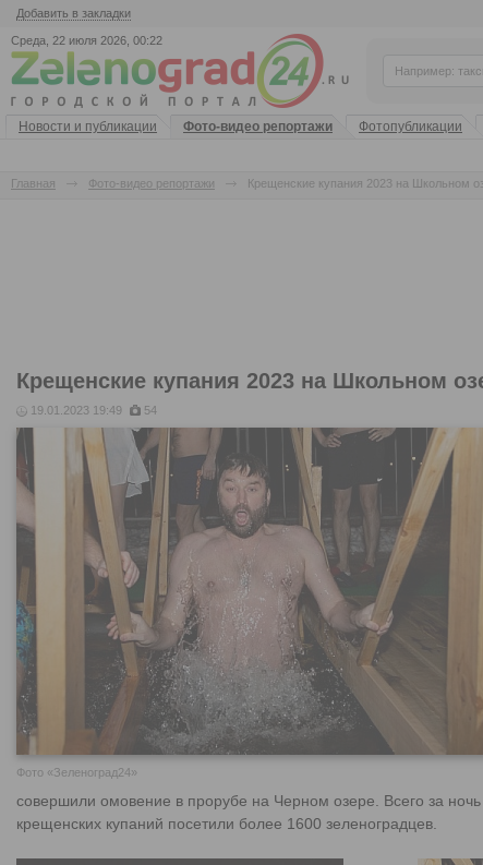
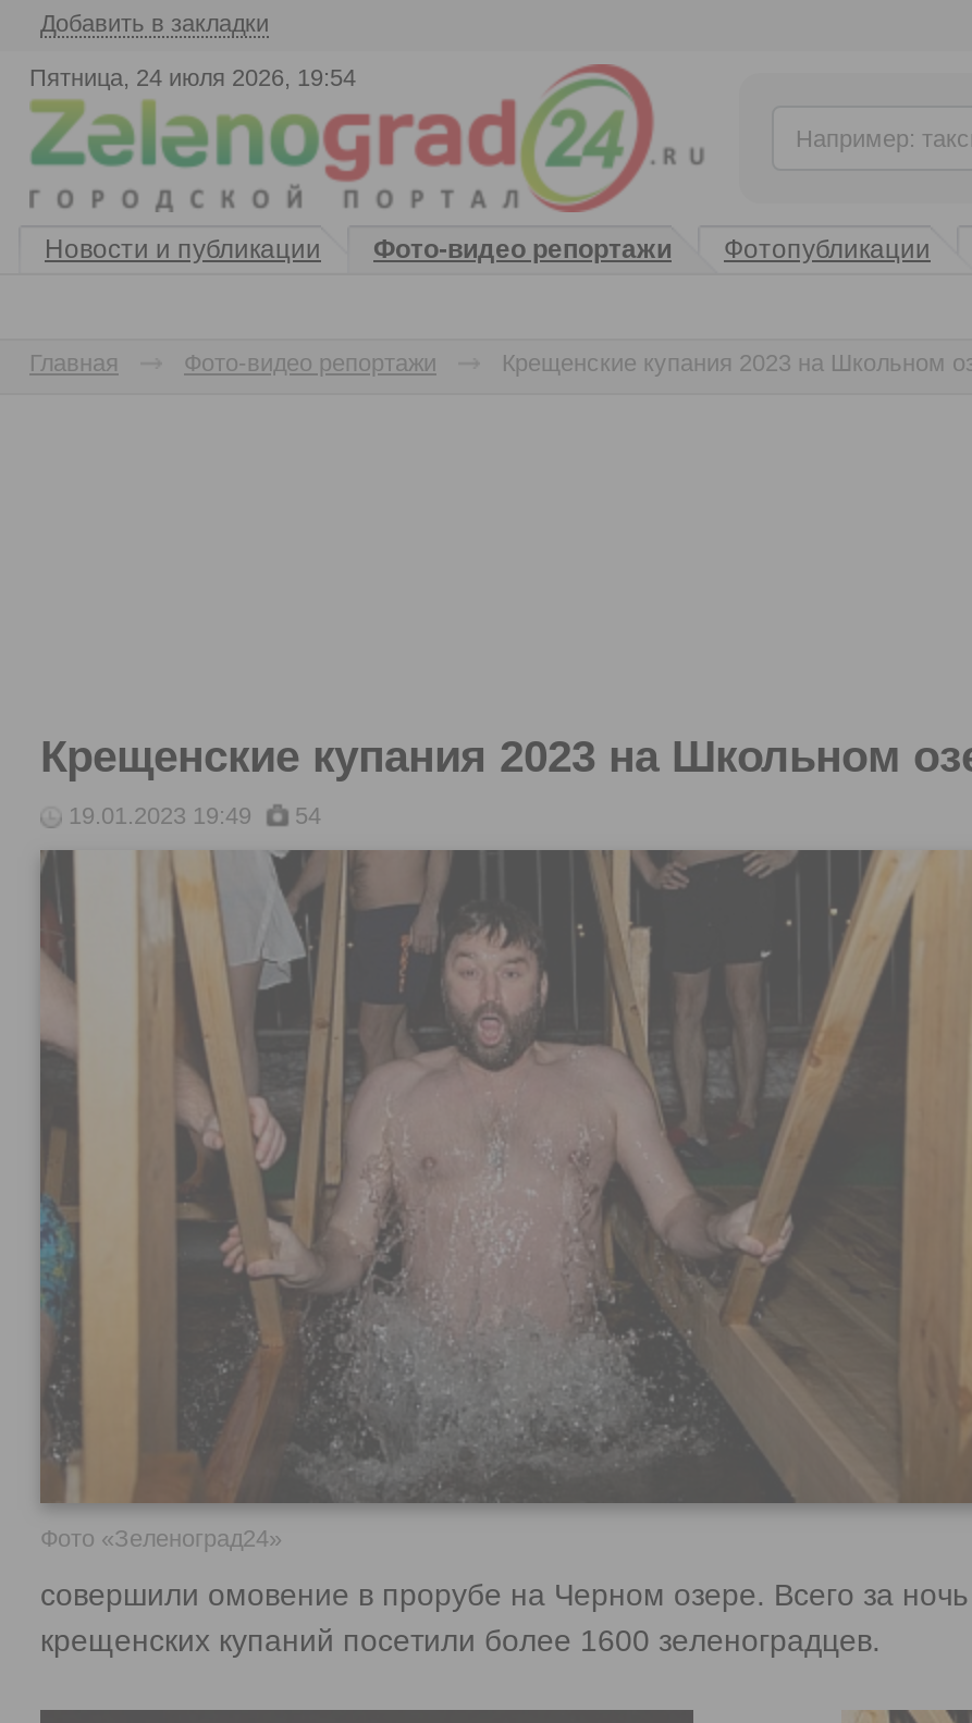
[11,34,162,47] Среда, 22 июля 2026, 00:22 -> [29,64,356,90] Пятница, 24 июля 2026, 19:54

